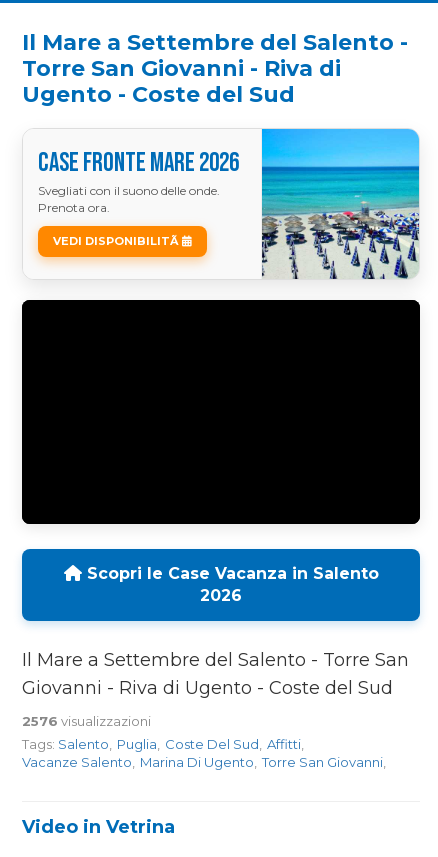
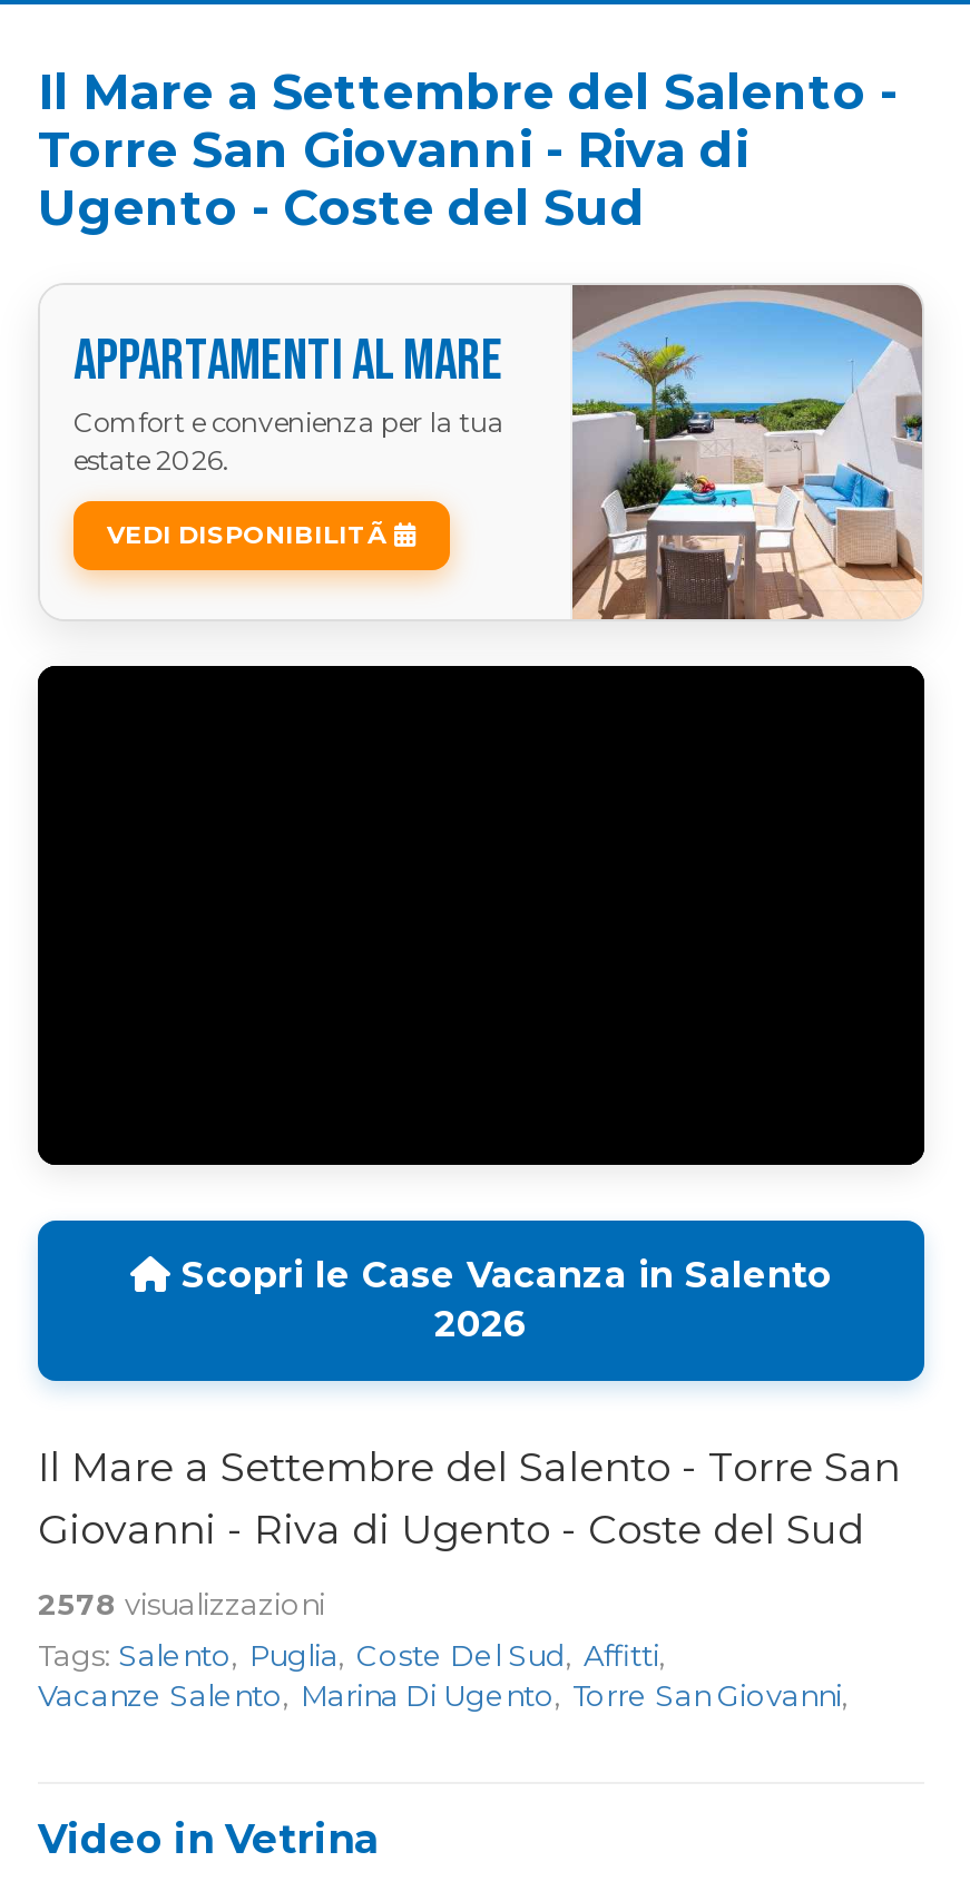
[38,128,420,280] [image] | CASE FRONTE MARE 2026 | Svegliati con il suono delle onde. | Prenota ora. -> [74,283,924,621] [image] | APPARTAMENTI AL MARE | Comfort e convenienza per la tua | estate 2026.
[22,713,151,729] 2576 visualizzazioni -> [38,1586,325,1621] 2578 visualizzazioni

